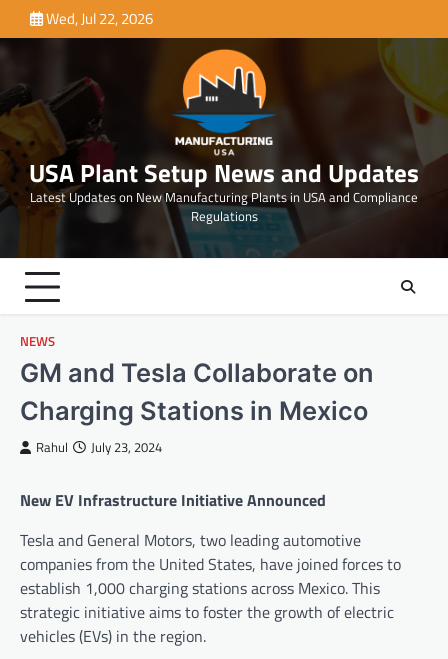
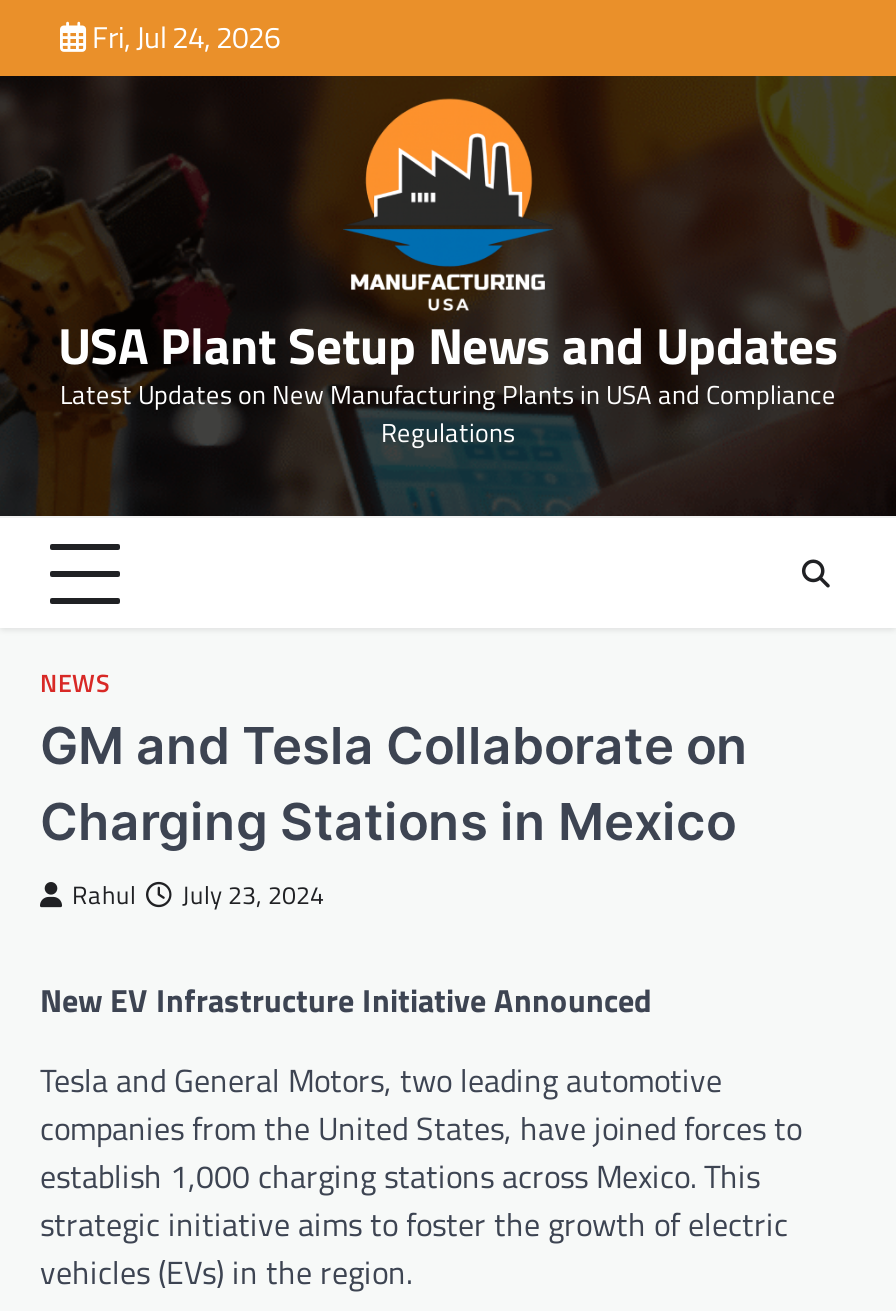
[46,7,153,30] Wed, Jul 22, 2026 -> [92,14,280,60] Fri, Jul 24, 2026

